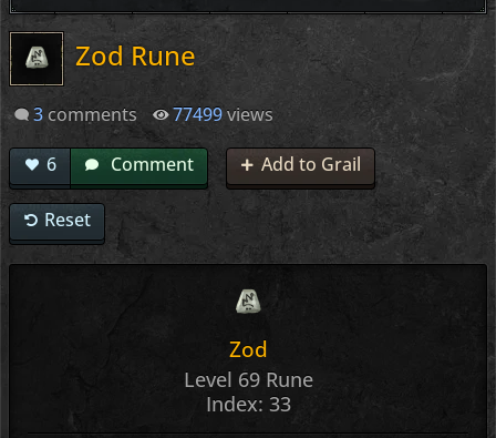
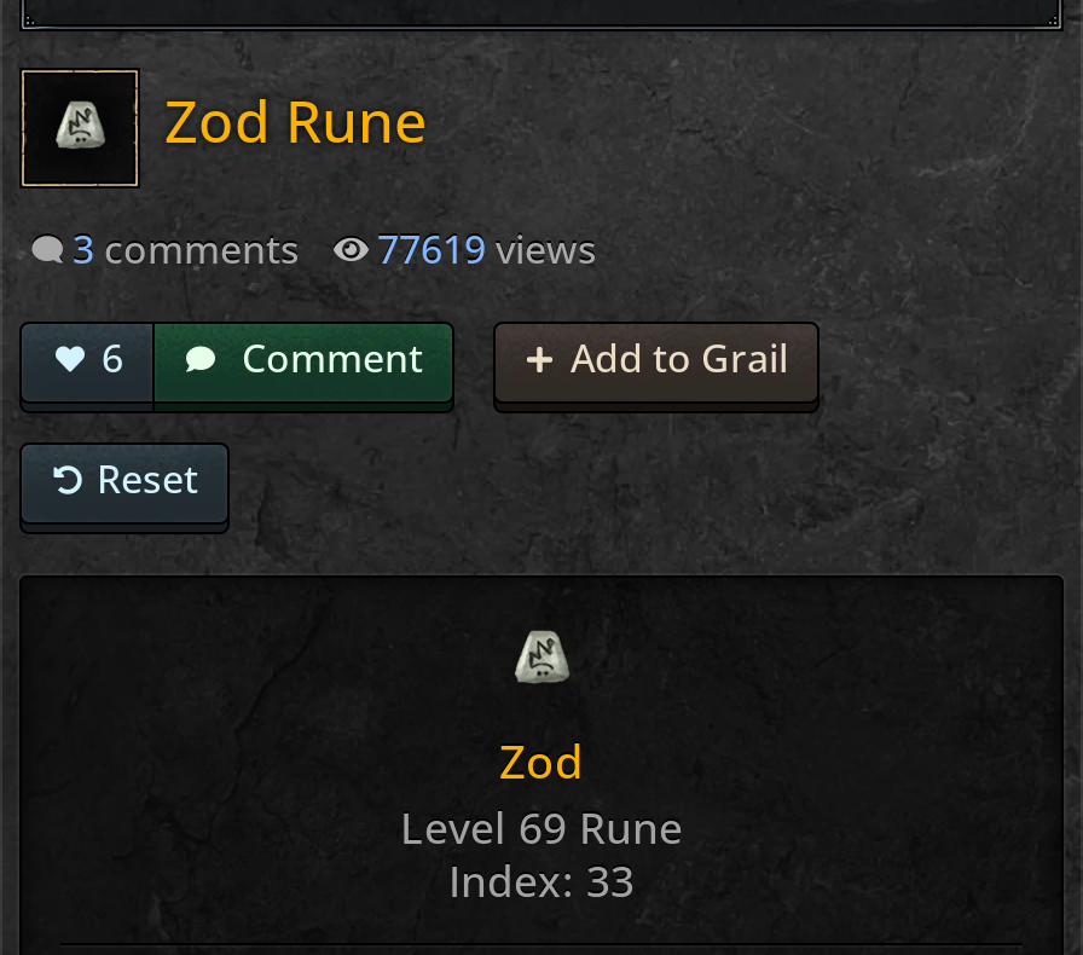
[33,102,273,126] 3 comments 77499 views -> [73,222,597,276] 3 comments 77619 views

